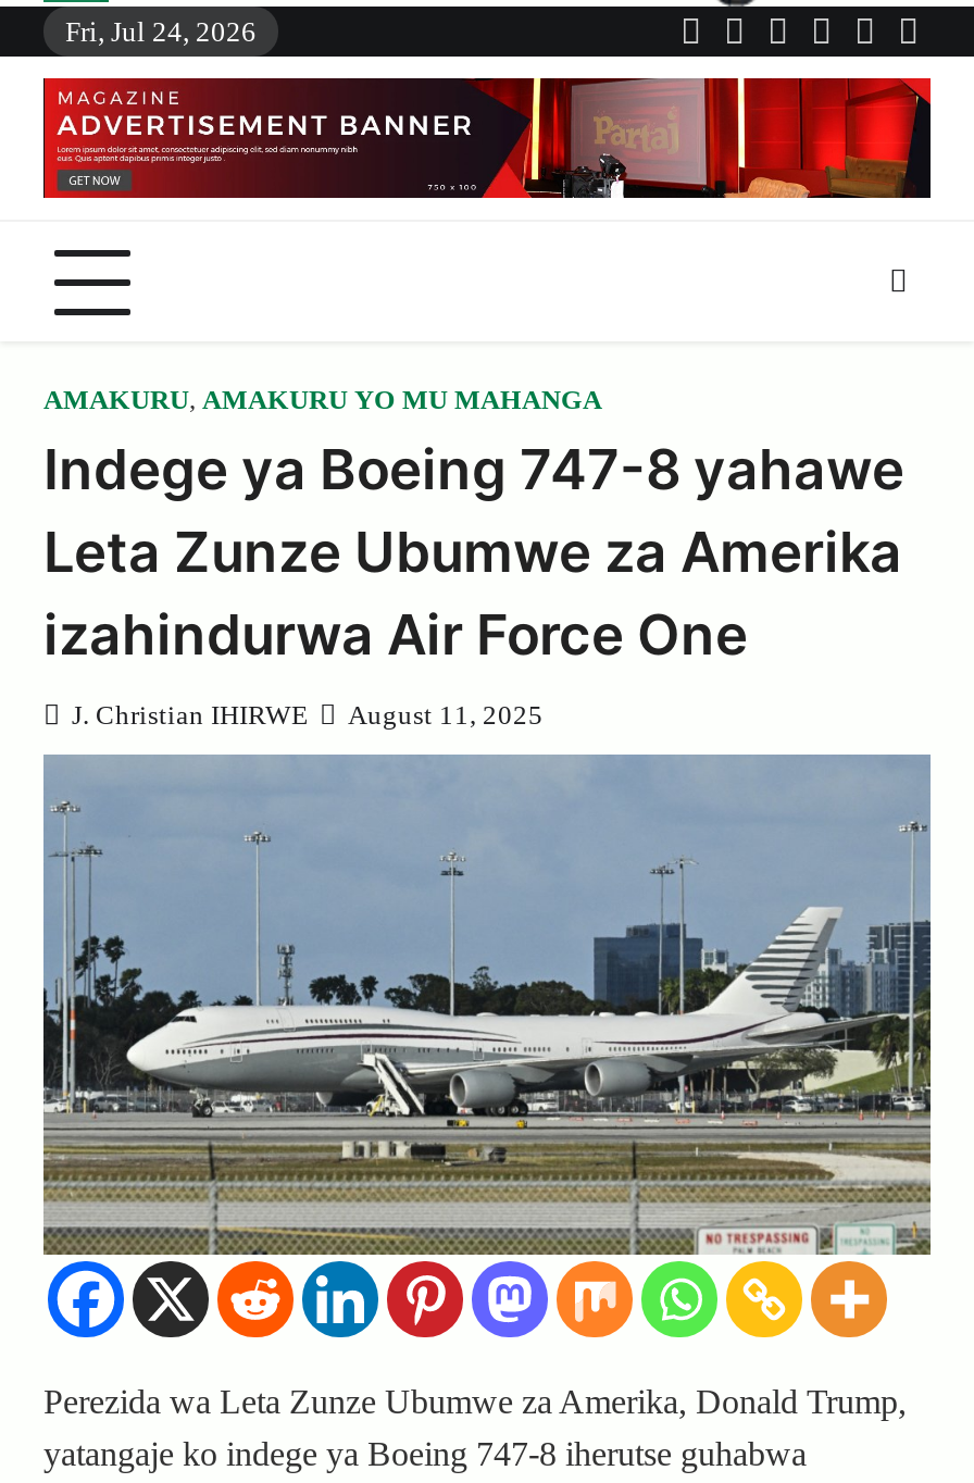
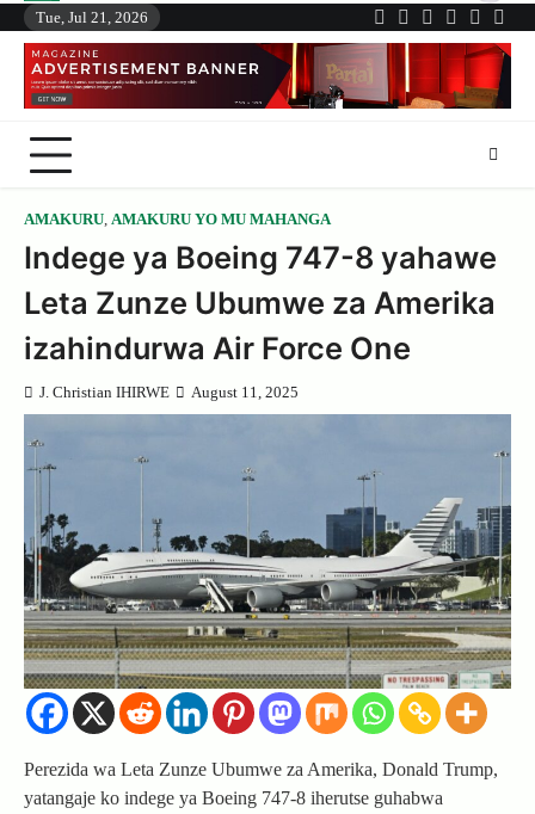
[65,15,257,48] Fri, Jul 24, 2026 -> [36,8,148,26] Tue, Jul 21, 2026

